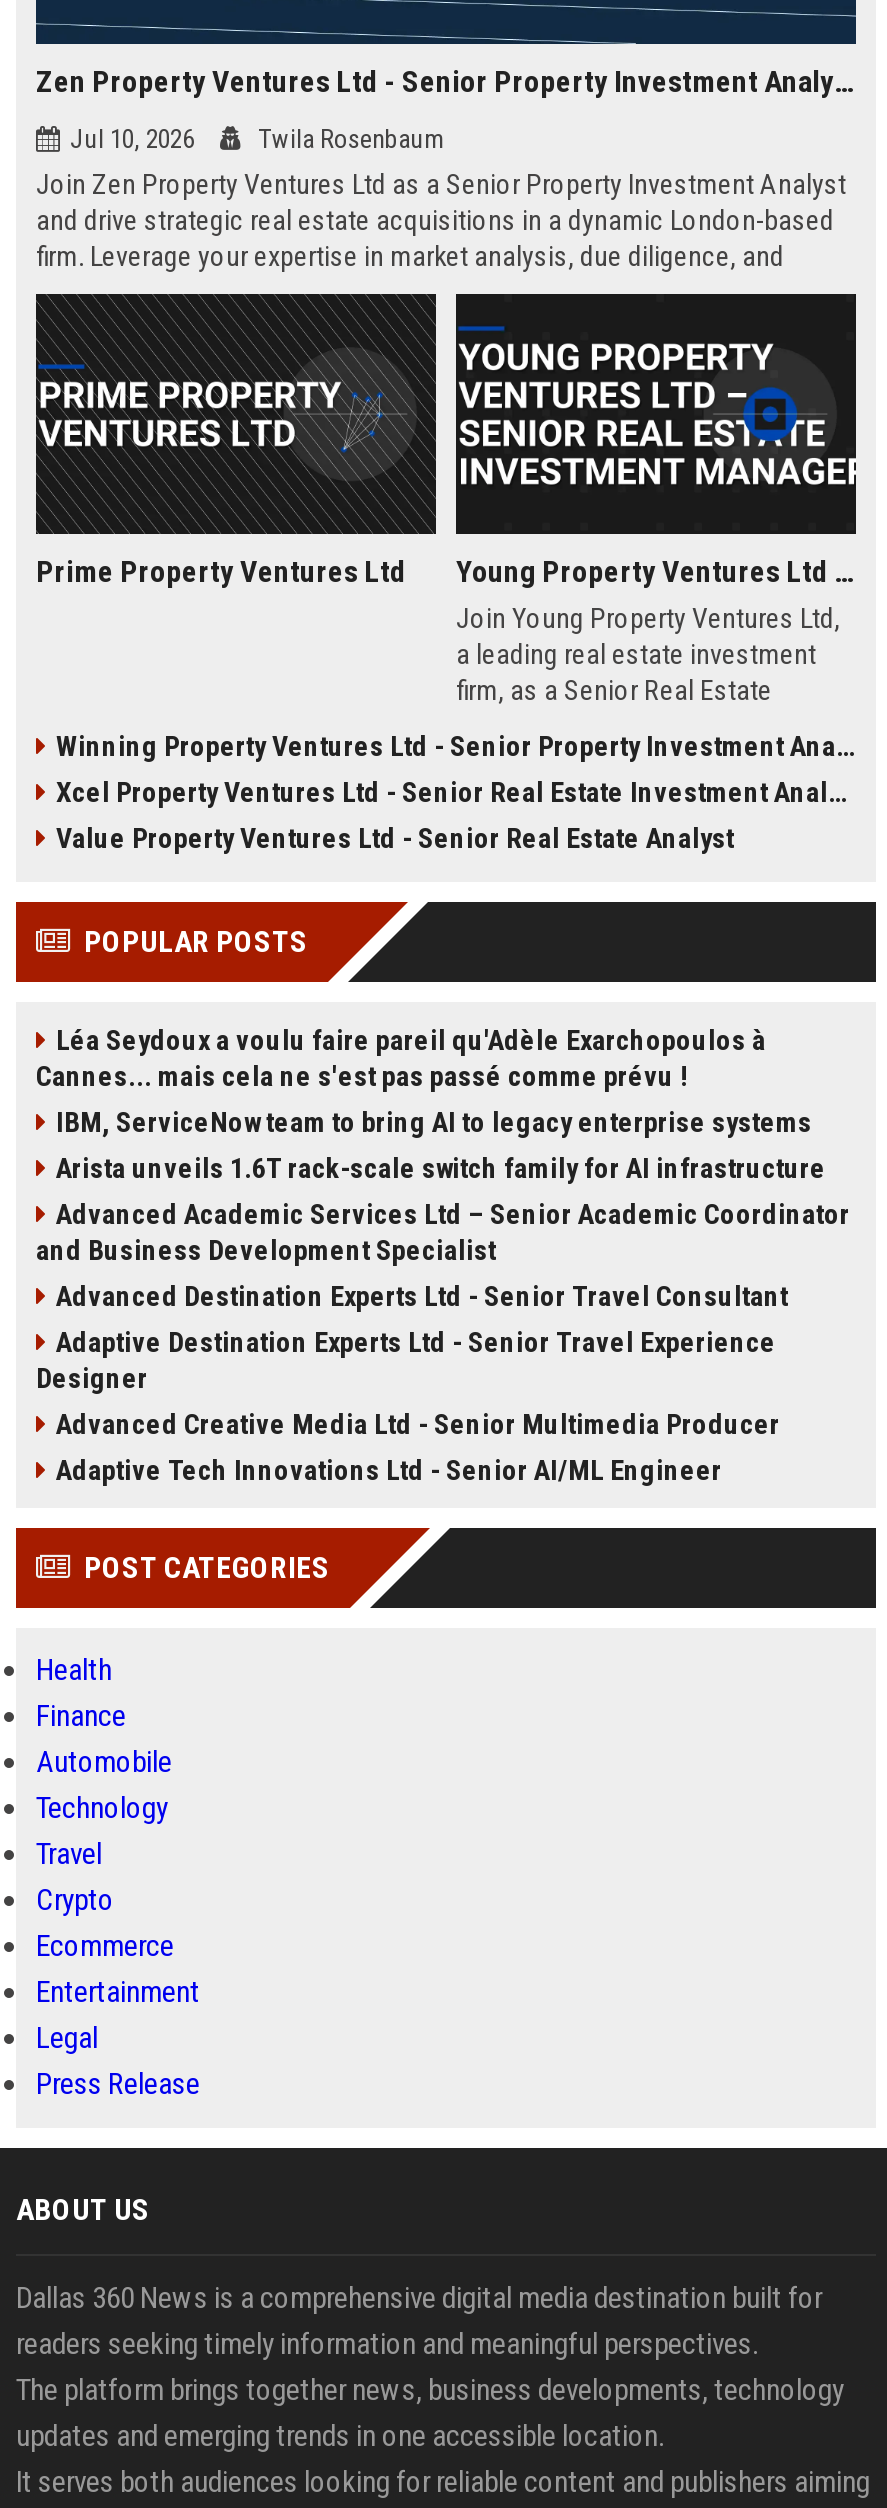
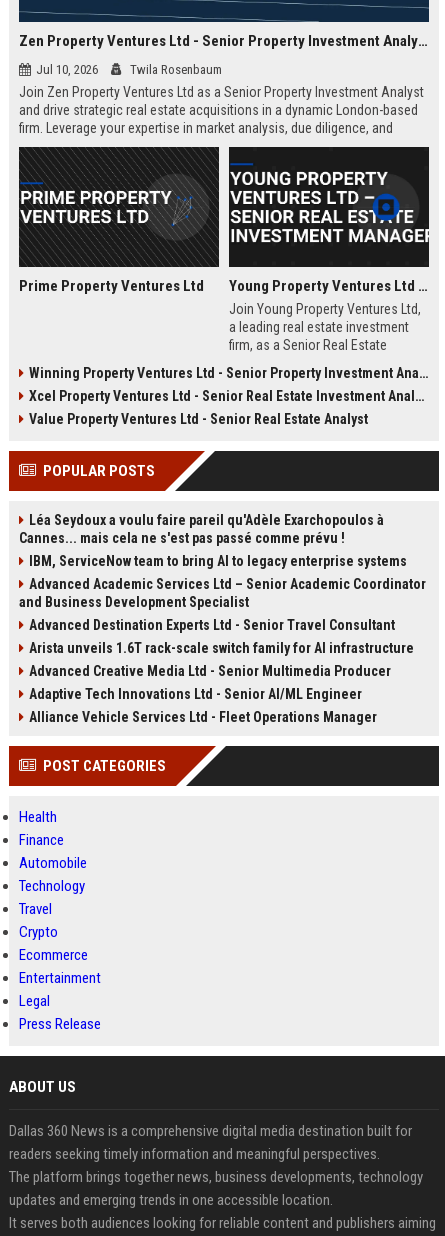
moved [56,1152,826,1184] -> [29,640,414,656]: Arista unveils 1.6T rack-scale switch family for AI infrastructure
[36,1326,776,1394] Adaptive Destination Experts Ltd - Senior Travel Experience | Designer -> none
moved [56,1408,780,1486] -> [29,663,391,702]: Advanced Creative Media Ltd - Senior Multimedia Producer | Adaptive Tech Innovations Ltd - Senior AI/ML Engineer
none -> [29,709,377,725] Alliance Vehicle Services Ltd - Fleet Operations Manager

